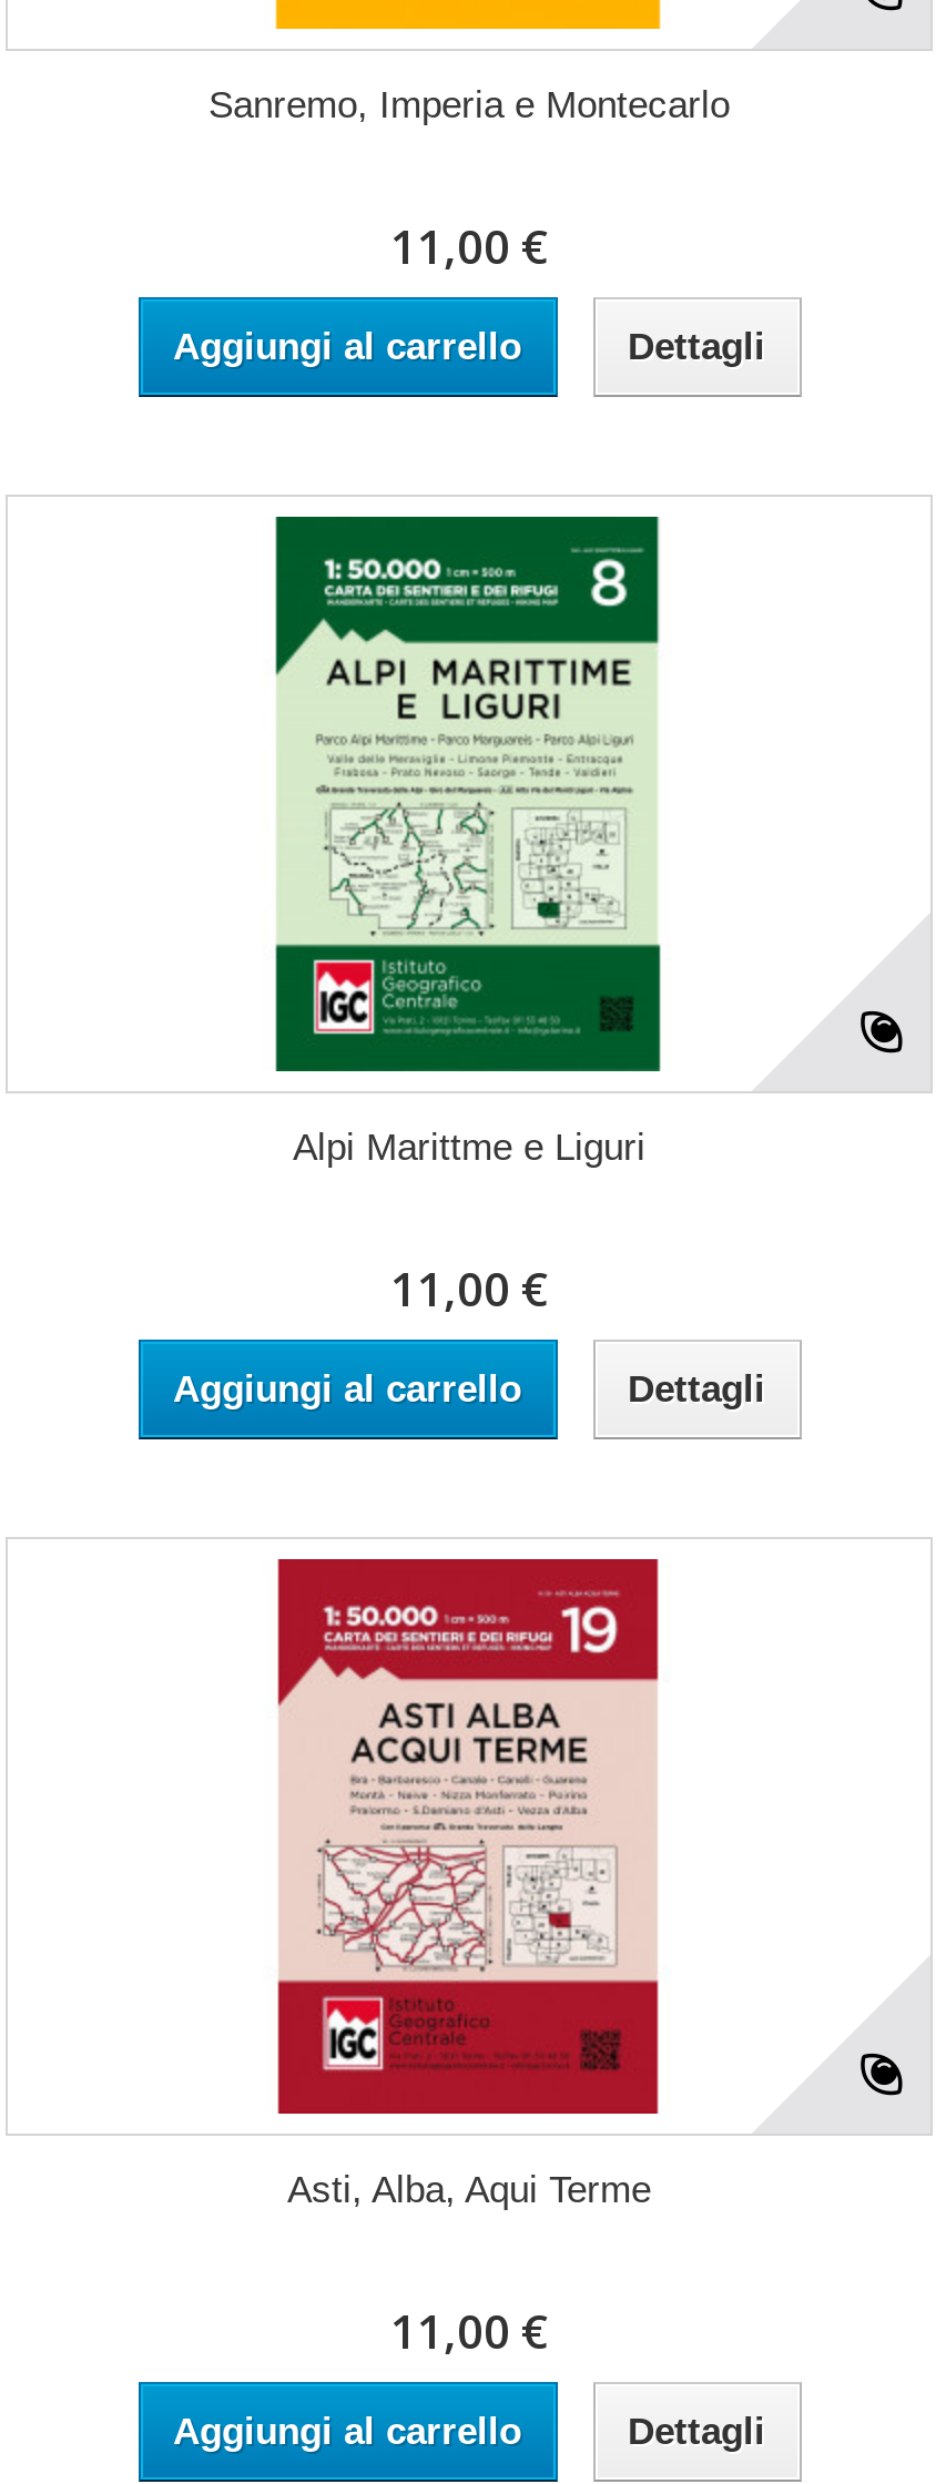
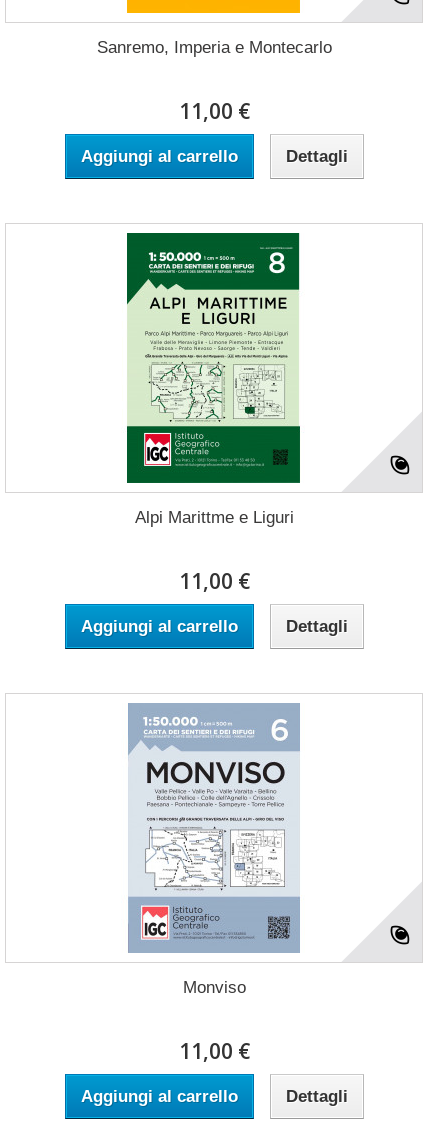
[276,1557,660,2212] [image] | Asti, Alba, Aqui Terme -> [128,703,300,997] [image] | Monviso

